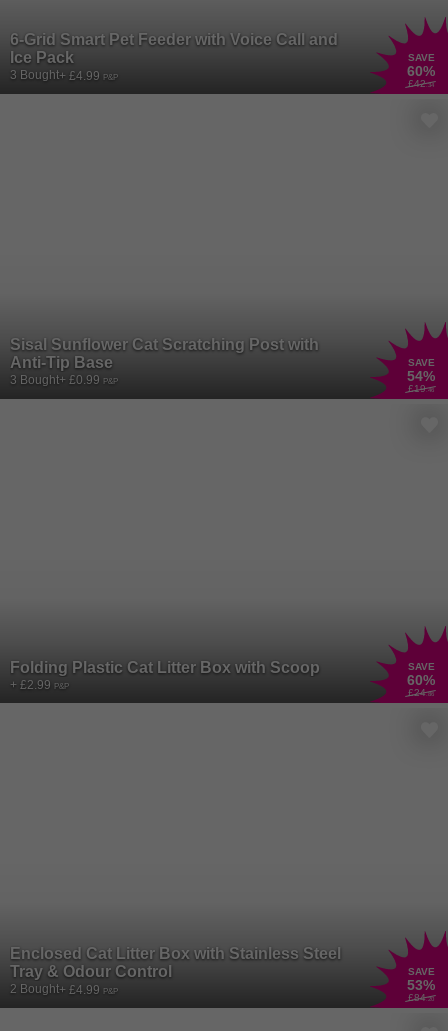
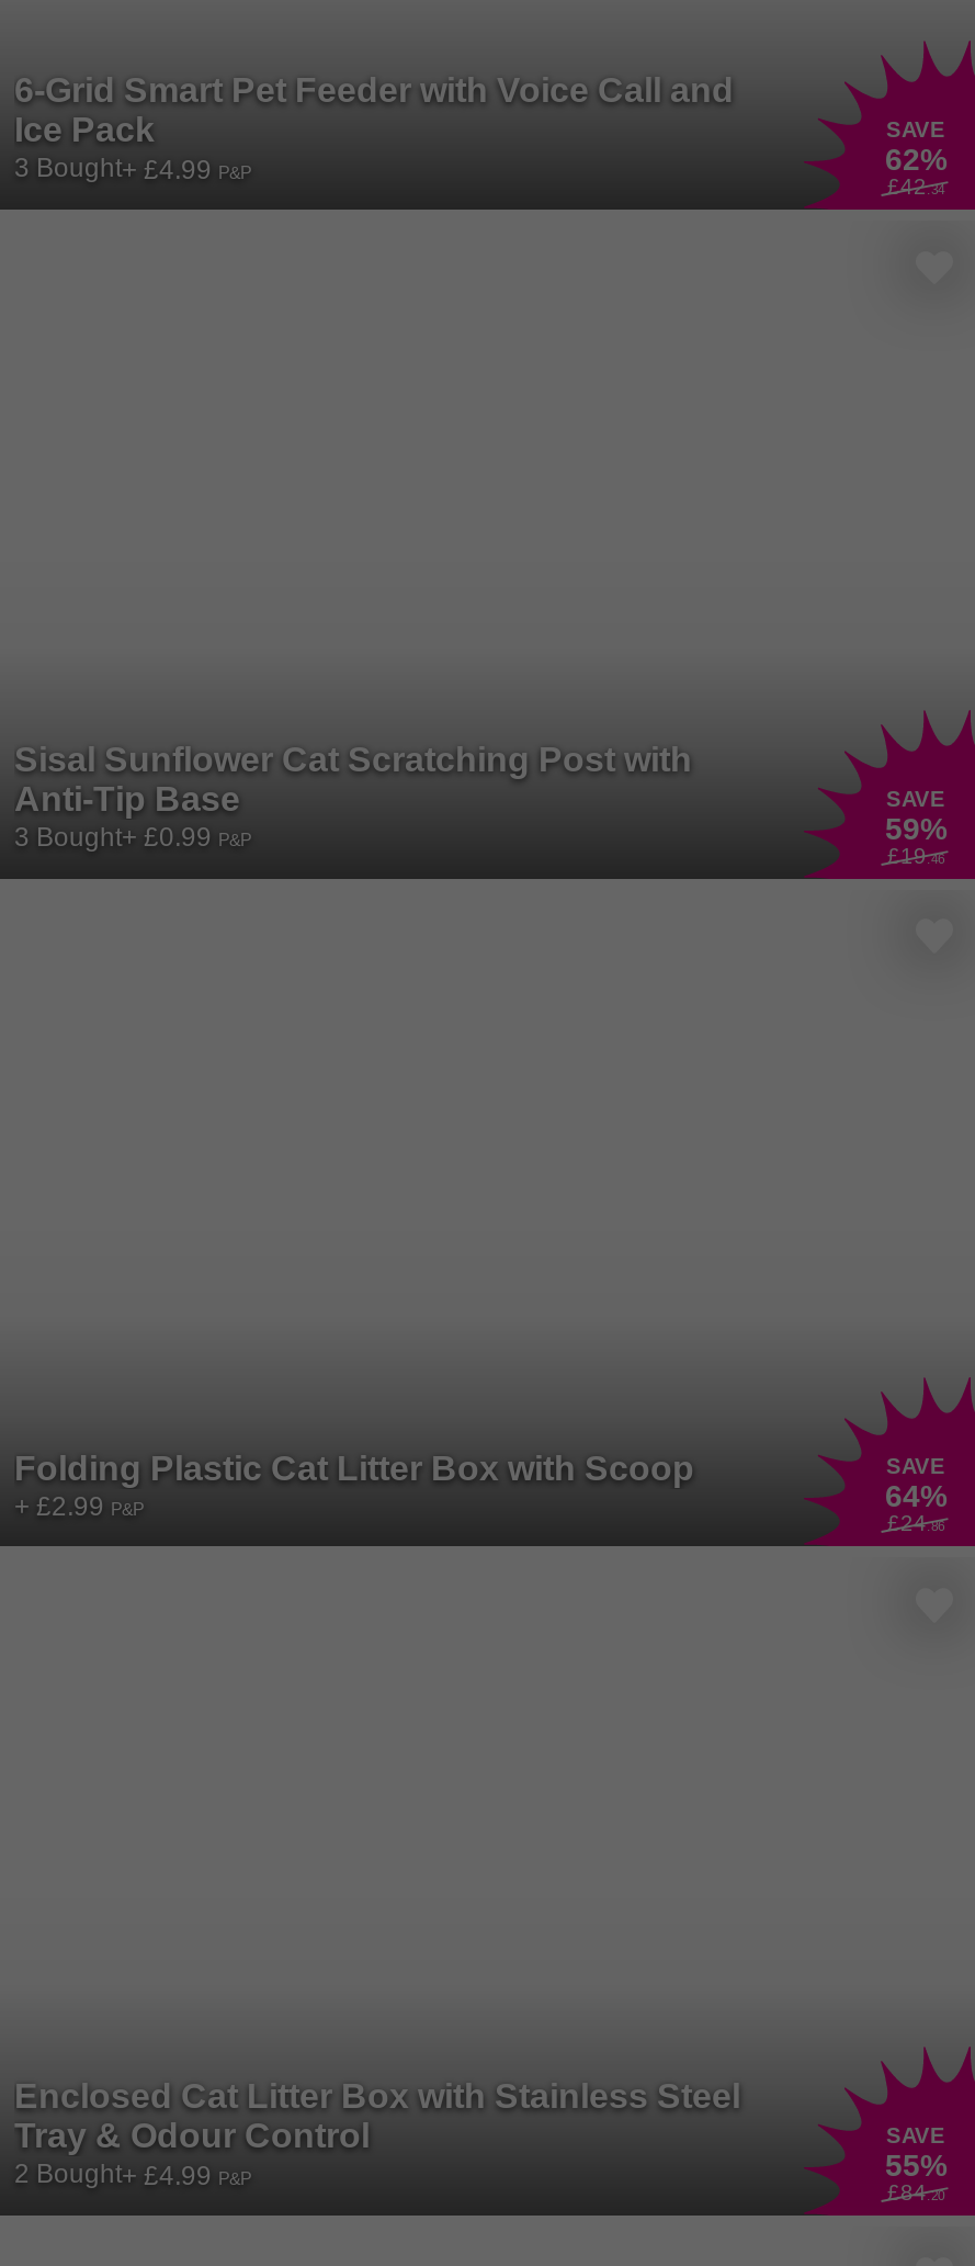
[407,63,435,79] 60% -> [885,142,946,177] 62%
[407,368,435,384] 54% -> [885,810,946,846] 59%
[407,672,435,688] 60% -> [885,1479,946,1514] 64%
[407,977,435,993] 53% -> [885,2148,946,2183] 55%

